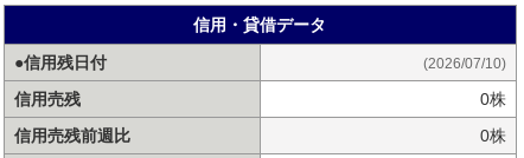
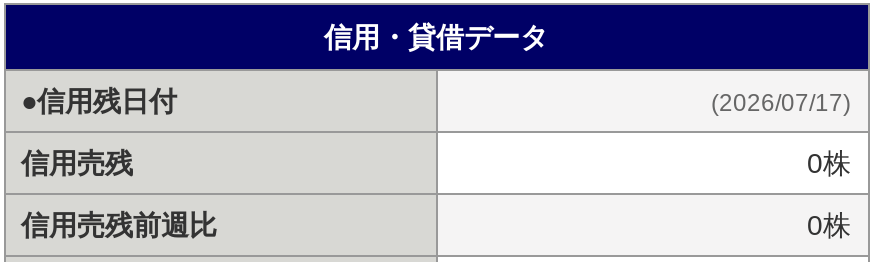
[423,55,506,72] (2026/07/10) -> [711,88,851,116] (2026/07/17)

